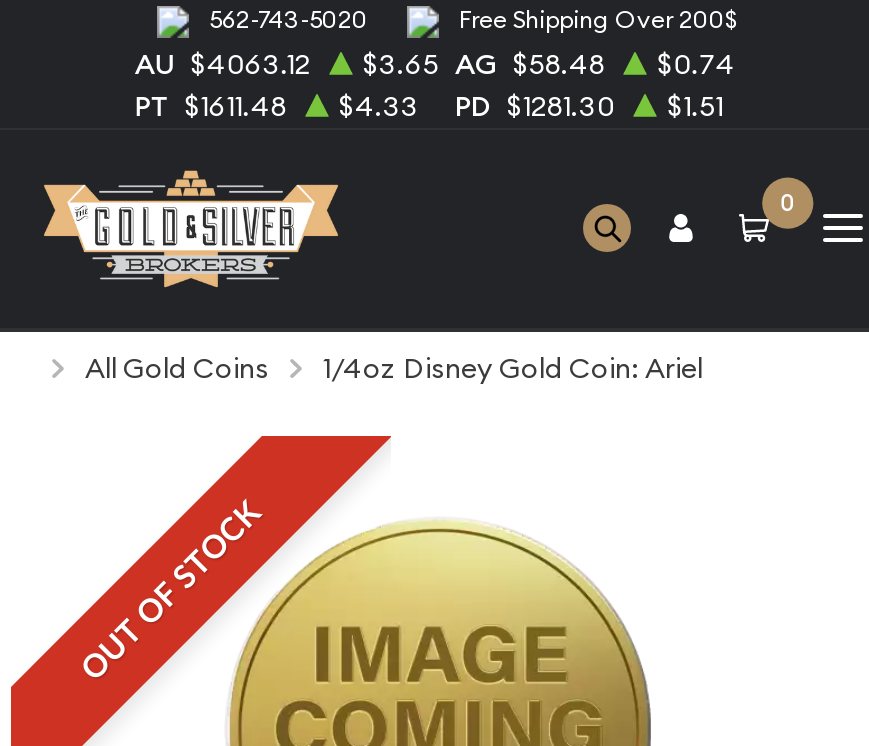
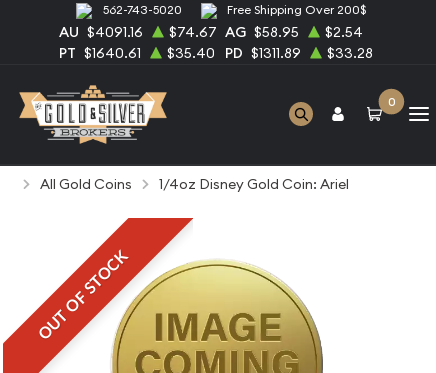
[135,45,735,123] AU $4063.12 | $3.65 AG $58.48 | $0.74 | PT $1611.48 | $4.33 | PD $1281.30 | $1.51 -> [59,22,373,61] AU $4091.16 | $74.67 AG $58.95 | $2.54 | PT $1640.61 | $35.40 PD $1311.89 | $33.28

